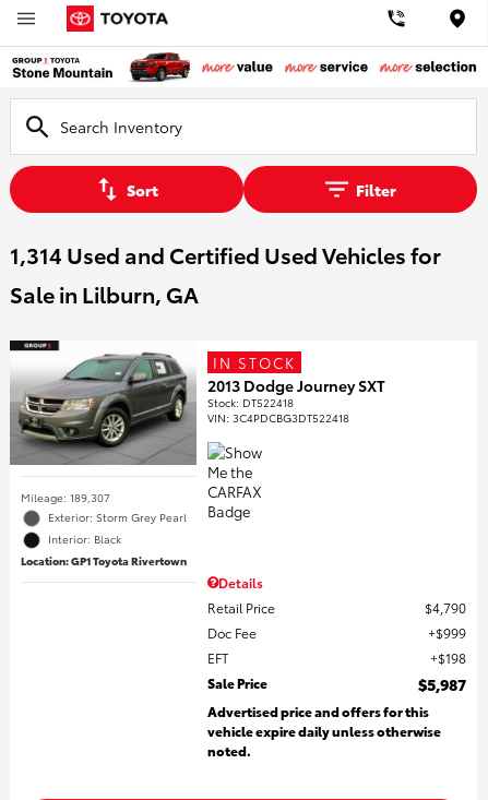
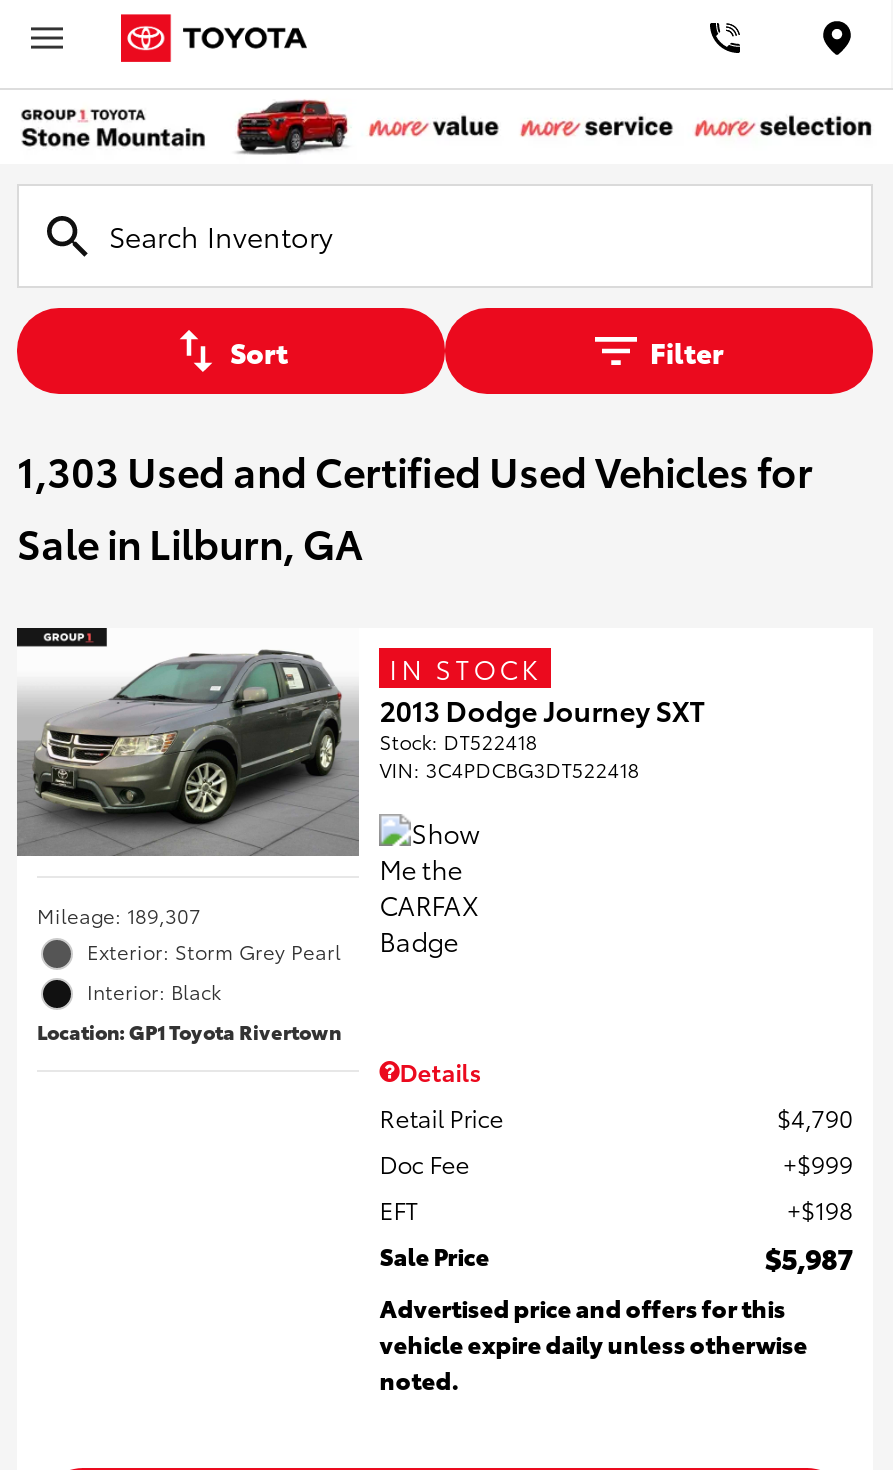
[10,239,441,270] 1,314 Used and Certified Used Vehicles for -> [17,443,813,499] 1,303 Used and Certified Used Vehicles for

